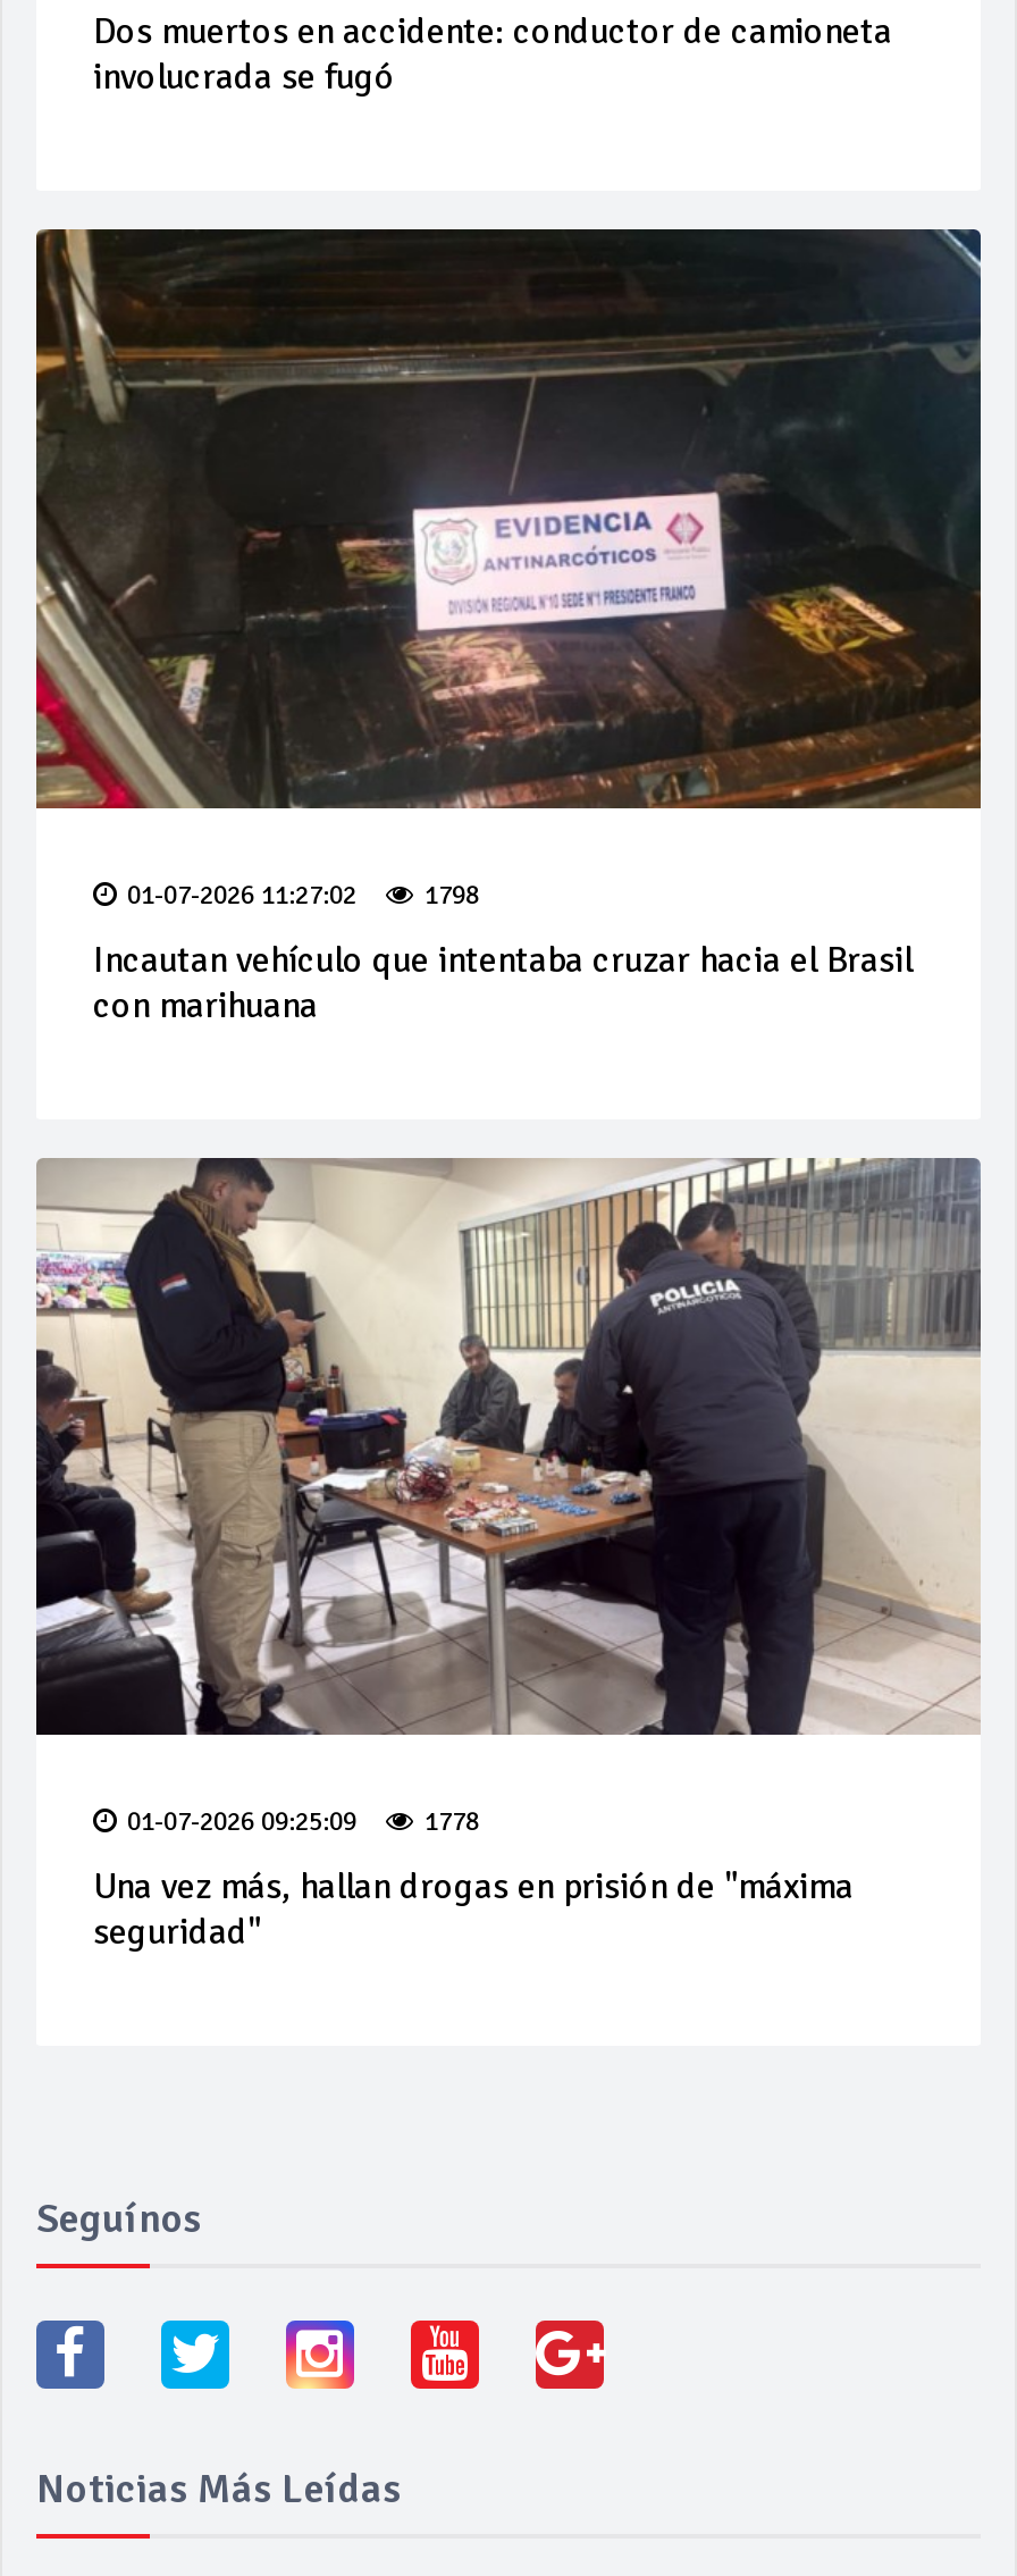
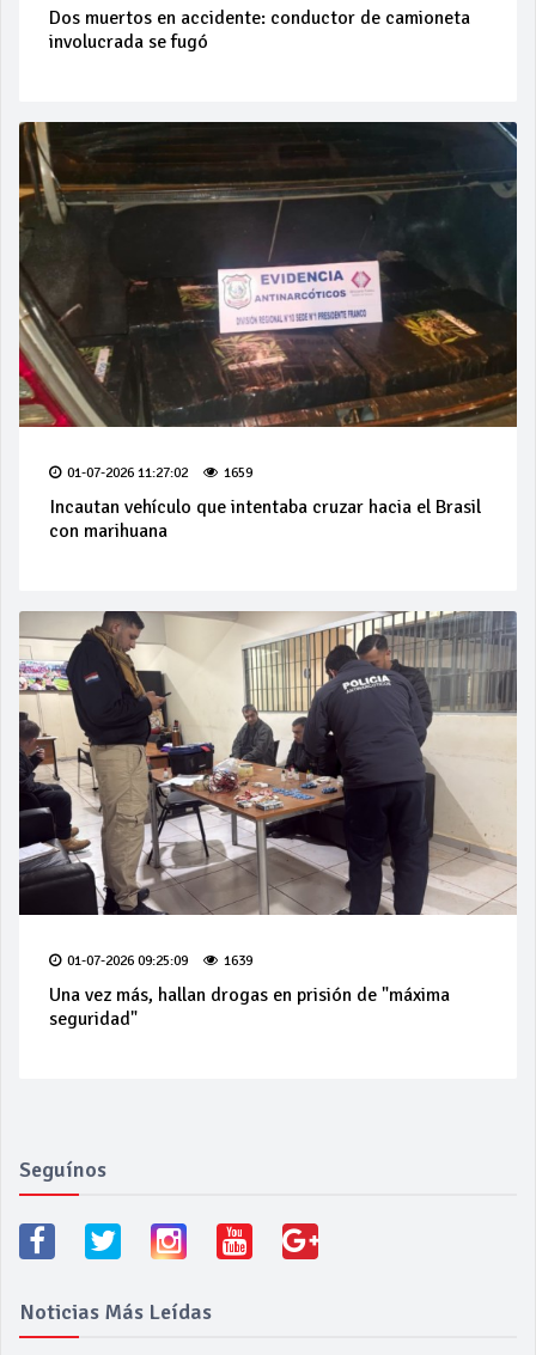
[127,878,479,912] 01-07-2026 11:27:02 1798 -> [67,464,252,482] 01-07-2026 11:27:02 1659
[127,1806,479,1840] 01-07-2026 09:25:09 1778 -> [67,952,252,970] 01-07-2026 09:25:09 1639

